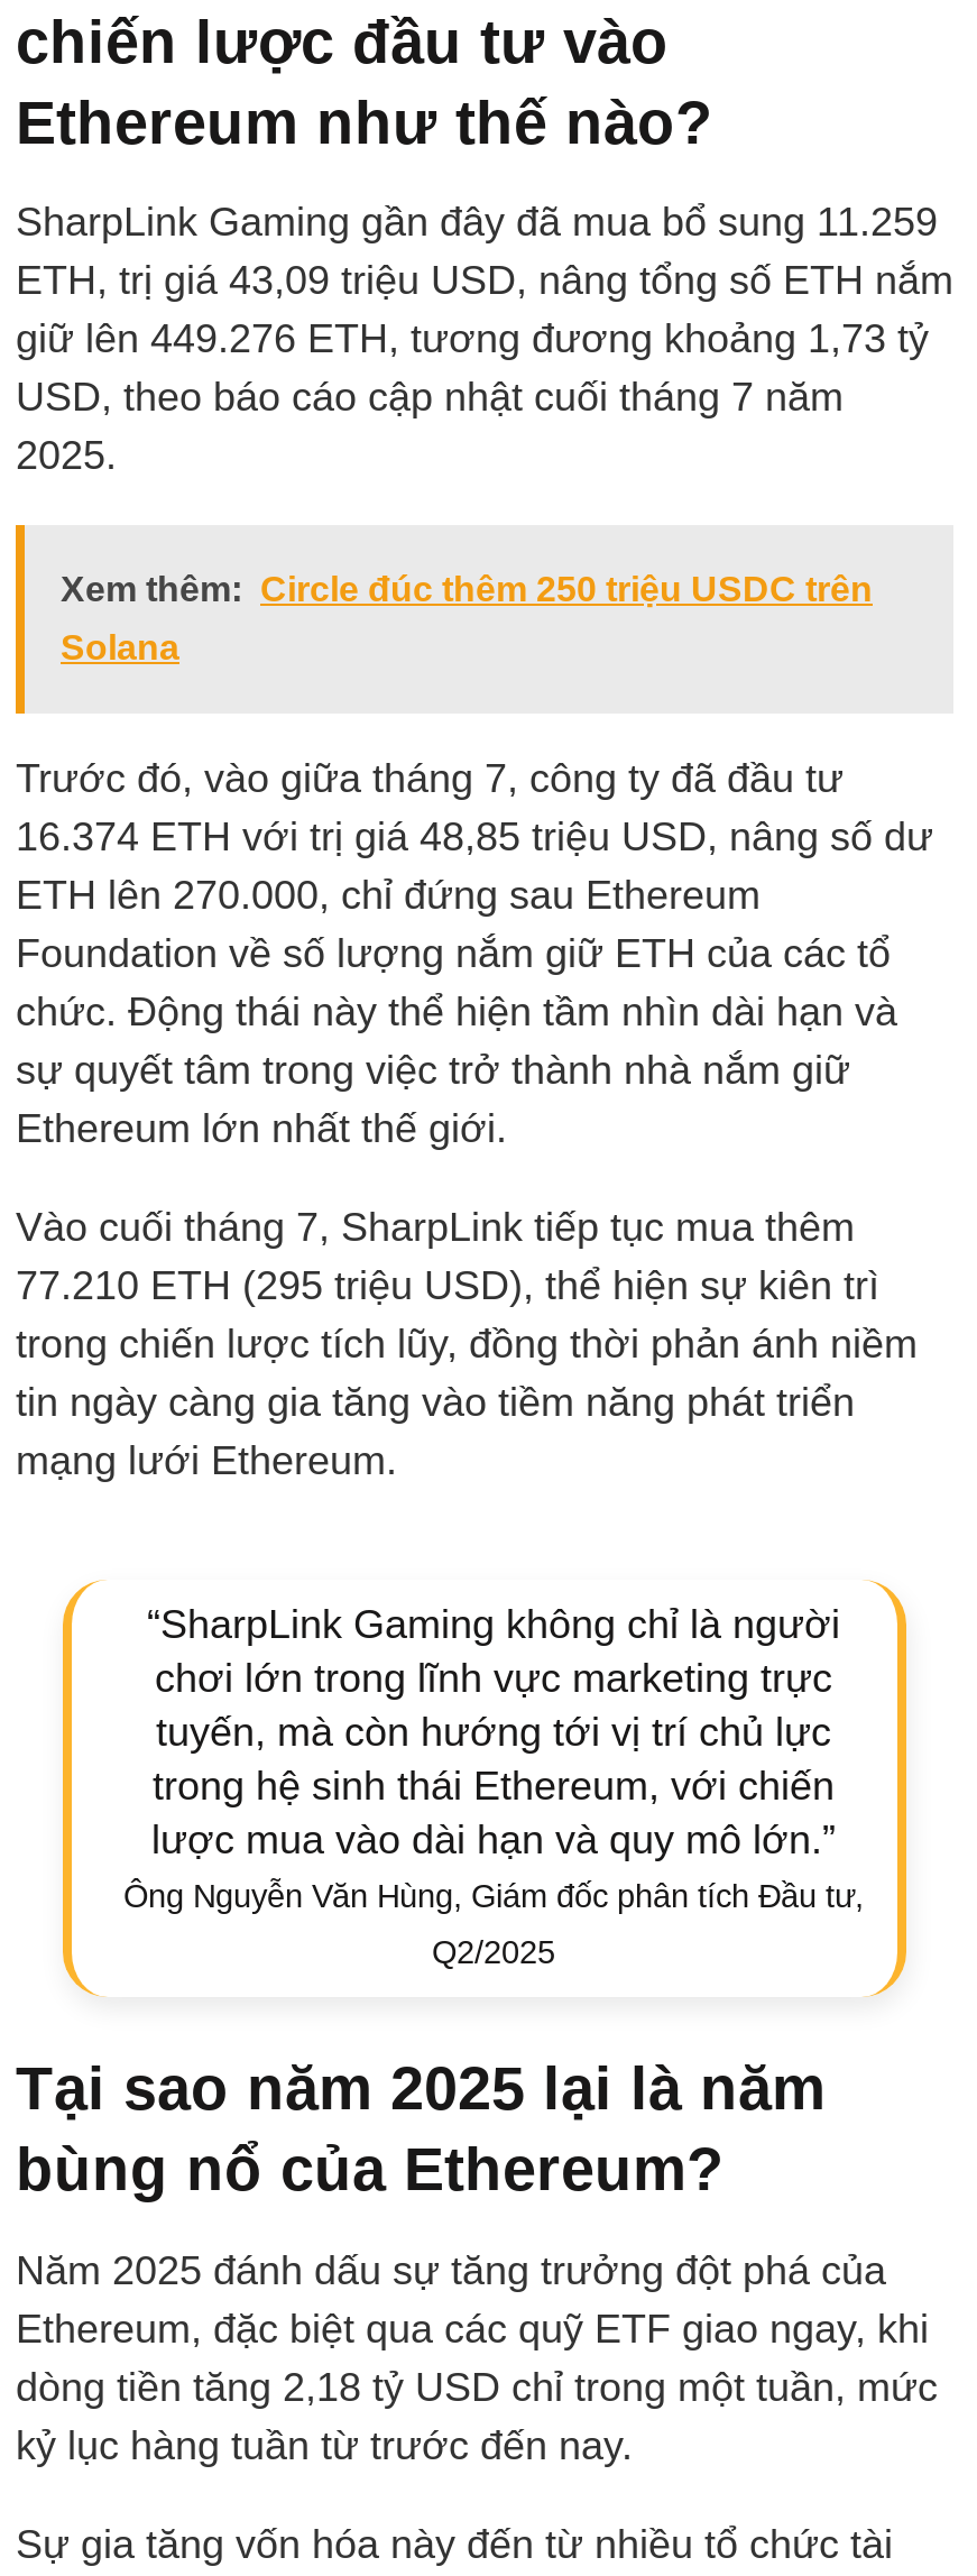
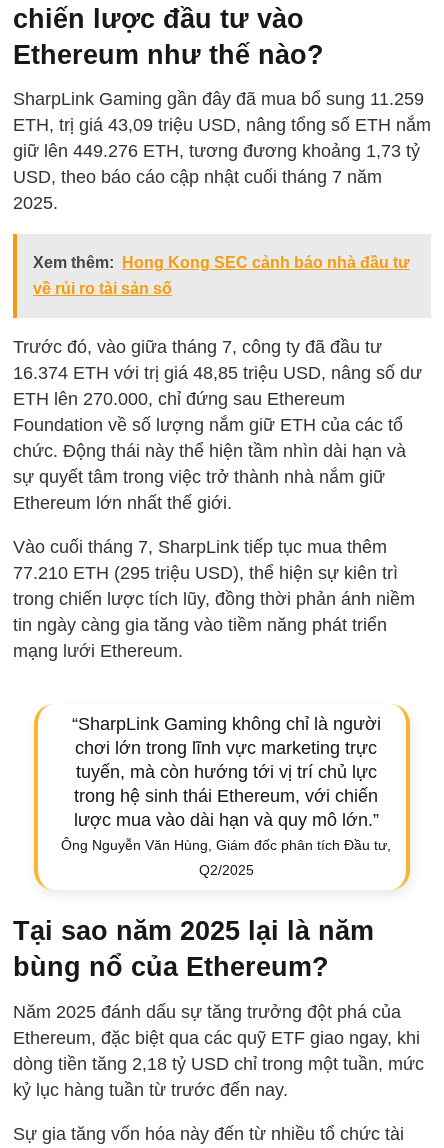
[61,571,873,609] Xem thêm: Circle đúc thêm 250 triệu USDC trên -> [33,254,410,271] Xem thêm: Hong Kong SEC cảnh báo nhà đầu tư
[61,629,179,667] Solana -> [33,280,172,297] về rủi ro tài sản số

